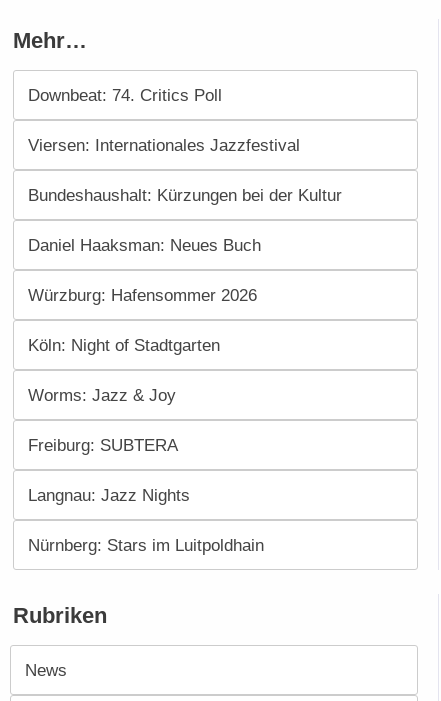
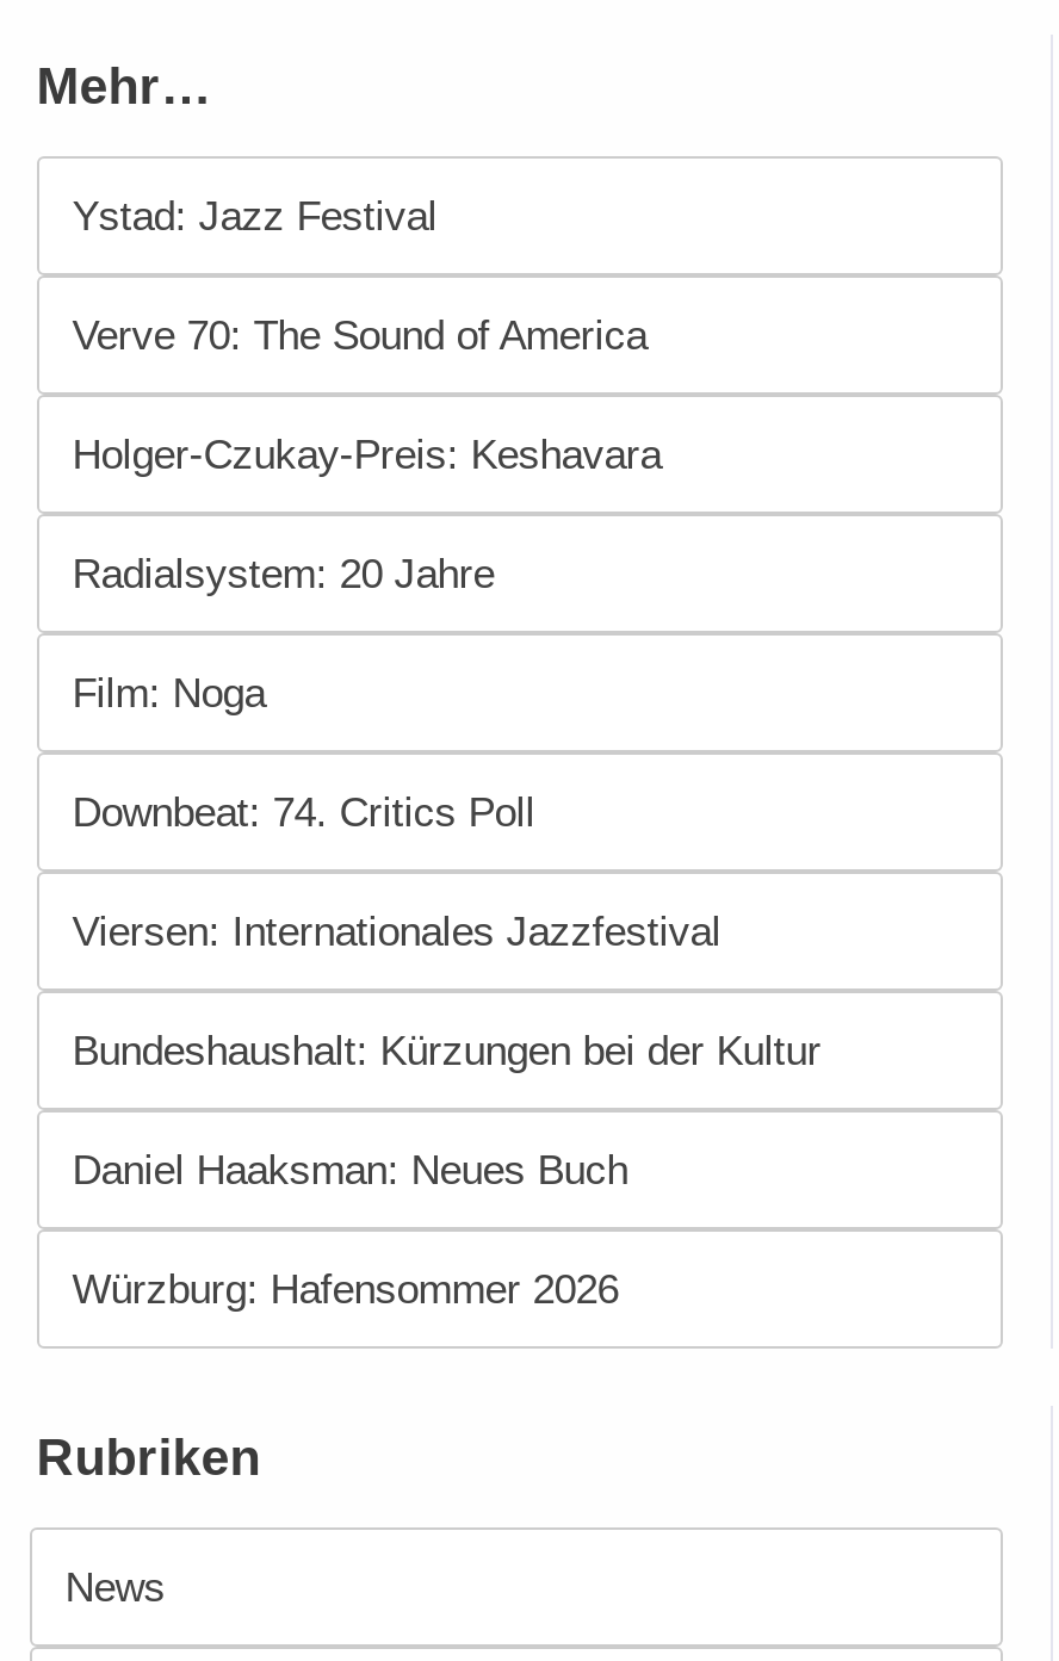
none -> [72,192,661,716] Ystad: Jazz Festival | Verve 70: The Sound of America | Holger-Czukay-Preis: Keshavara | Radialsystem: 20 Jahre | Film: Noga
moved [28,85,342,305] -> [72,788,821,1313]: Downbeat: 74. Critics Poll | Viersen: Internationales Jazzfestival | Bundeshaushalt: Kürzungen bei der Kultur | Daniel Haaksman: Neues Buch | Würzburg: Hafensommer 2026
[28,335,264,555] Köln: Night of Stadtgarten | Worms: Jazz & Joy | Freiburg: SUBTERA | Langnau: Jazz Nights | Nürnberg: Stars im Luitpoldhain -> none

